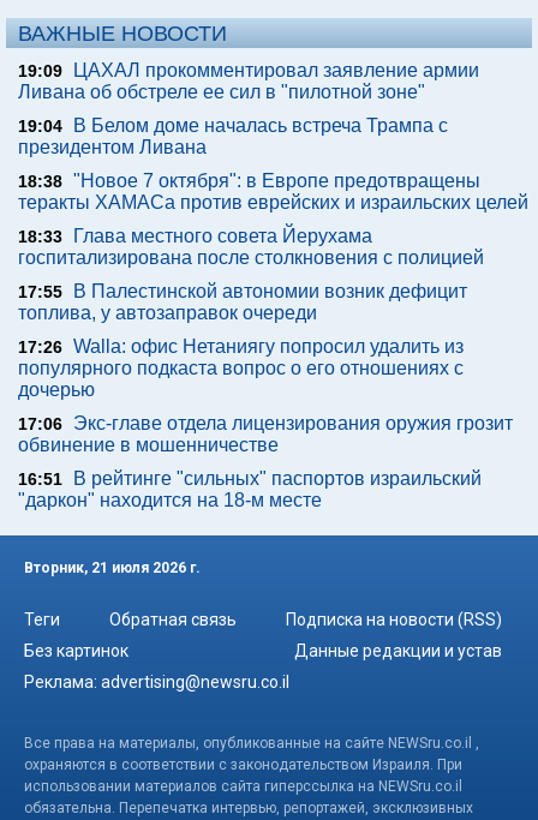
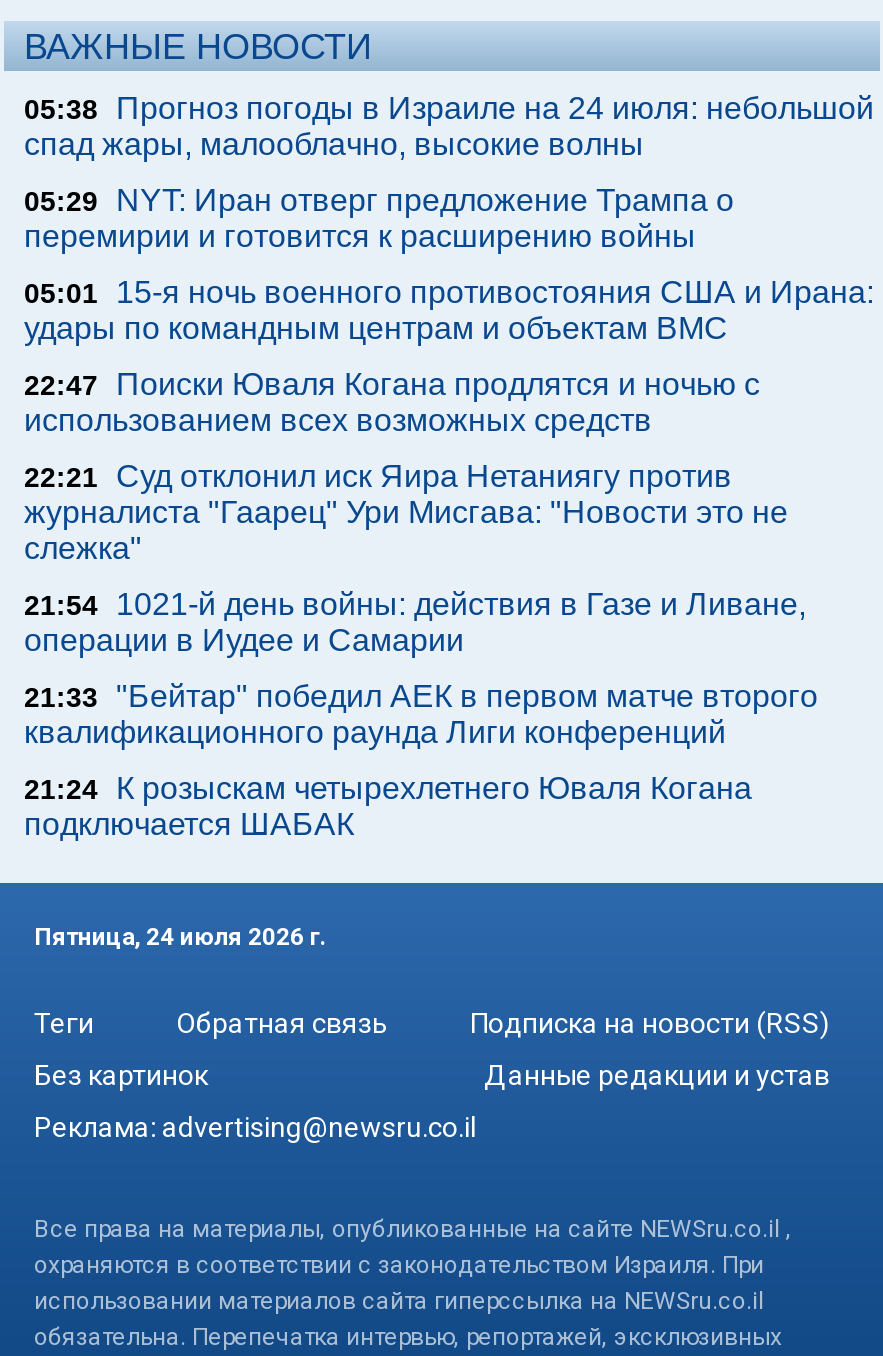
[18,61,479,103] 19:09 ЦАХАЛ прокомментировал заявление армии | Ливана об обстреле ее сил в "пилотной зоне" -> [24,91,874,161] 05:38 Прогноз погоды в Израиле на 24 июля: небольшой | спад жары, малооблачно, высокие волны
[18,116,448,158] 19:04 В Белом доме началась встреча Трампа с | президентом Ливана -> [24,183,734,253] 05:29 NYT: Иран отверг предложение Трампа о | перемирии и готовится к расширению войны
[18,171,528,213] 18:38 "Новое 7 октября": в Европе предотвращены | теракты ХАМАСа против еврейских и израильских целей -> [24,275,874,345] 05:01 15-я ночь военного противостояния США и Ирана: | удары по командным центрам и объектам ВМС
[18,226,484,268] 18:33 Глава местного совета Йерухама | госпитализирована после столкновения с полицией -> [24,367,760,437] 22:47 Поиски Юваля Когана продлятся и ночью с | использованием всех возможных средств
[18,281,467,323] 17:55 В Палестинской автономии возник дефицит | топлива, у автозаправок очереди -> [24,459,788,565] 22:21 Суд отклонил иск Яира Нетаниягу против | журналиста "Гаарец" Ури Мисгава: "Новости это не | слежка"
[18,337,464,400] 17:26 Walla: офис Нетаниягу попросил удалить из | популярного подкаста вопрос о его отношениях с | дочерью -> [24,587,806,657] 21:54 1021-й день войны: действия в Газе и Ливане, | операции в Иудее и Самарии
[18,413,513,456] 17:06 Экс-главе отдела лицензирования оружия грозит | обвинение в мошенничестве -> [24,679,818,749] 21:33 "Бейтар" победил АЕК в первом матче второго | квалификационного раунда Лиги конференций
[18,469,482,511] 16:51 В рейтинге "сильных" паспортов израильский | "даркон" находится на 18-м месте -> [24,771,752,841] 21:24 К розыскам четырехлетнего Юваля Когана | подключается ШАБАК
[24,560,201,577] Вторник, 21 июля 2026 г. -> [34,923,328,951] Пятница, 24 июля 2026 г.

